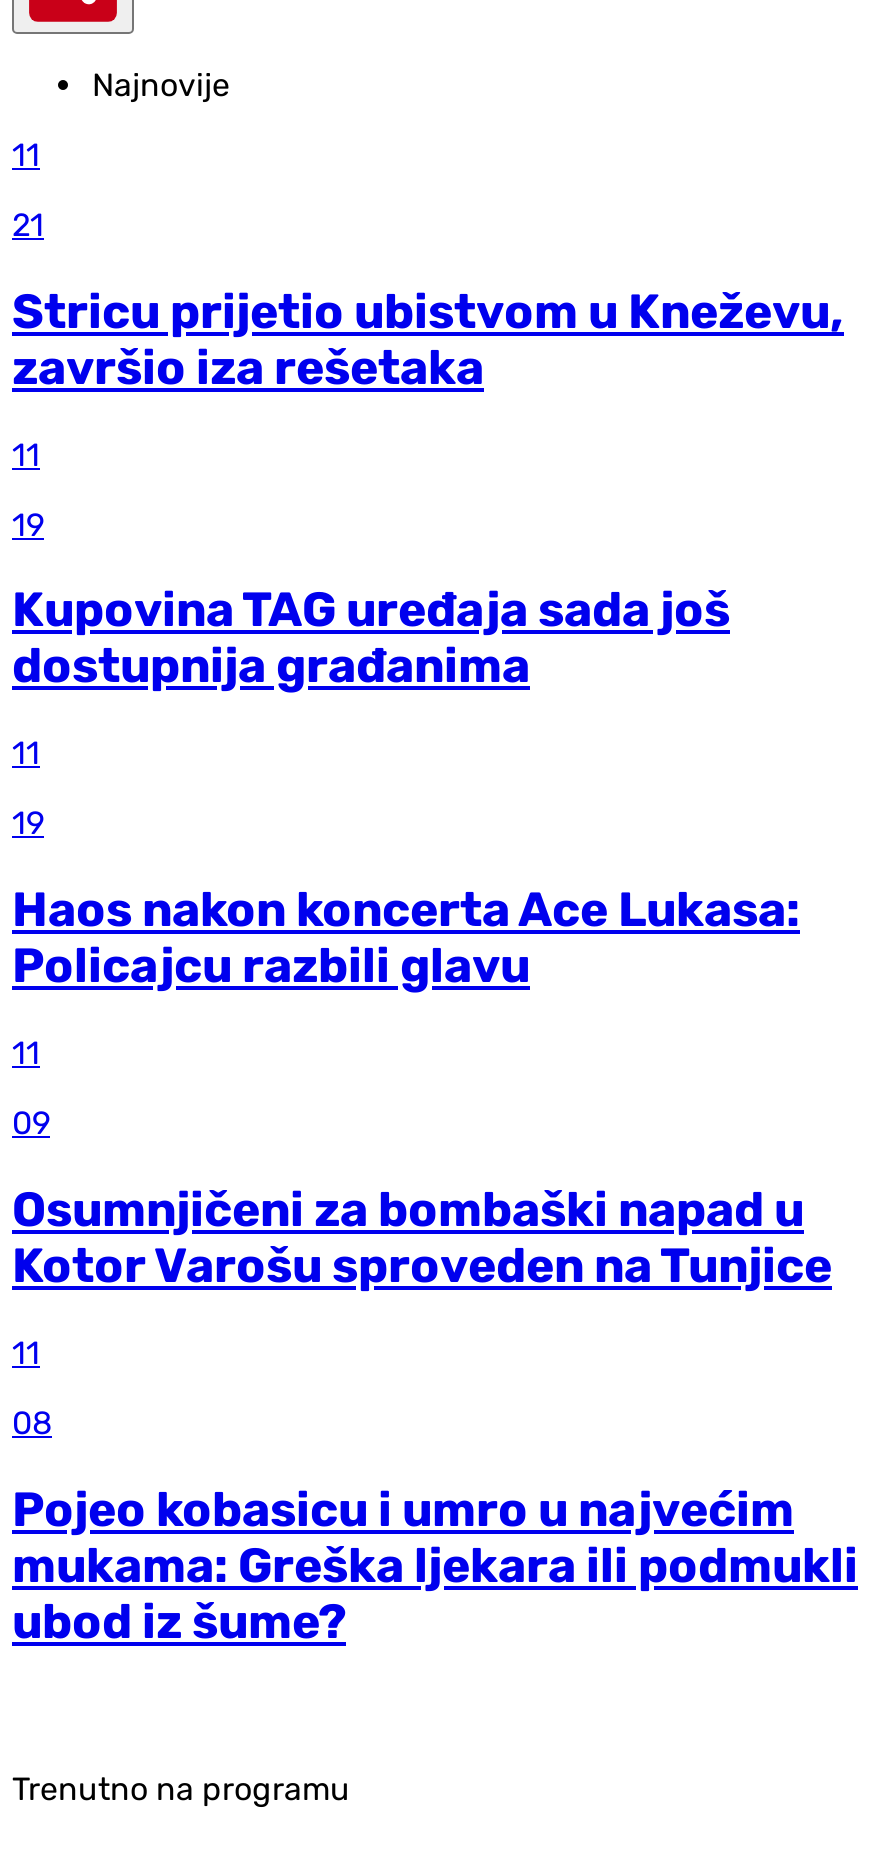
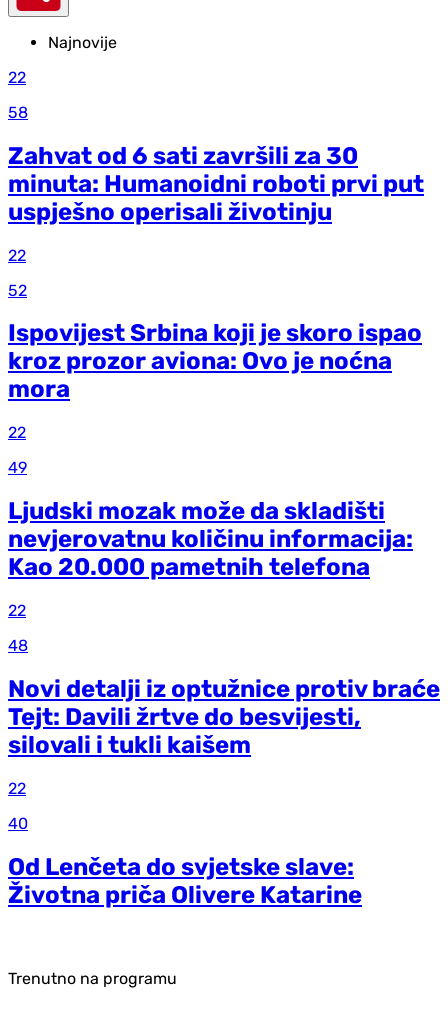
[12,135,40,173] 11 -> [8,68,26,87] 22
[12,205,44,243] 21 -> [8,103,28,122] 58
[12,283,844,395] Stricu prijetio ubistvom u Kneževu, | završio iza rešetaka -> [8,142,424,226] Zahvat od 6 sati završili za 30 | minuta: Humanoidni roboti prvi put | uspješno operisali životinju
[12,435,40,473] 11 -> [8,245,26,264] 22
[12,505,44,543] 19 -> [8,280,27,299] 52
[12,583,730,695] Kupovina TAG uređaja sada još | dostupnija građanima -> [8,319,422,403] Ispovijest Srbina koji je skoro ispao | kroz prozor aviona: Ovo je noćna | mora
[12,735,40,773] 11 -> [8,423,26,442] 22
[12,805,44,843] 19 -> [8,458,27,477] 49
[12,882,800,994] Haos nakon koncerta Ace Lukasa: | Policajcu razbili glavu -> [8,497,413,581] Ljudski mozak može da skladišti | nevjerovatnu količinu informacija: | Kao 20.000 pametnih telefona
[12,1034,40,1072] 11 -> [8,601,26,620] 22
[12,1104,50,1142] 09 -> [8,636,28,655] 48
[12,1182,832,1294] Osumnjičeni za bombaški napad u | Kotor Varošu sproveden na Tunjice -> [8,675,440,759] Novi detalji iz optužnice protiv braće | Tejt: Davili žrtve do besvijesti, | silovali i tukli kaišem
[12,1334,40,1372] 11 -> [8,779,26,798] 22
[12,1404,52,1442] 08 -> [8,814,28,833] 40
[12,1482,858,1650] Pojeo kobasicu i umro u najvećim | mukama: Greška ljekara ili podmukli | ubod iz šume? -> [8,853,362,909] Od Lenčeta do svjetske slave: | Životna priča Olivere Katarine

